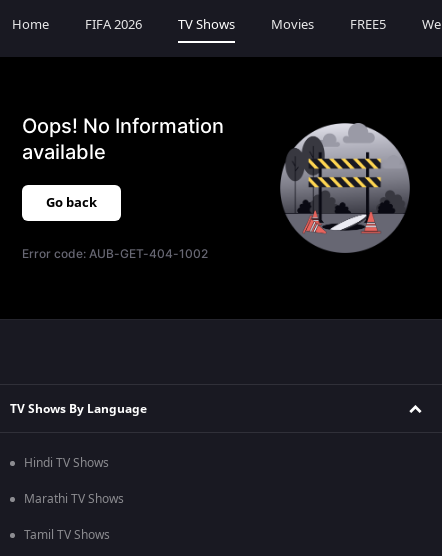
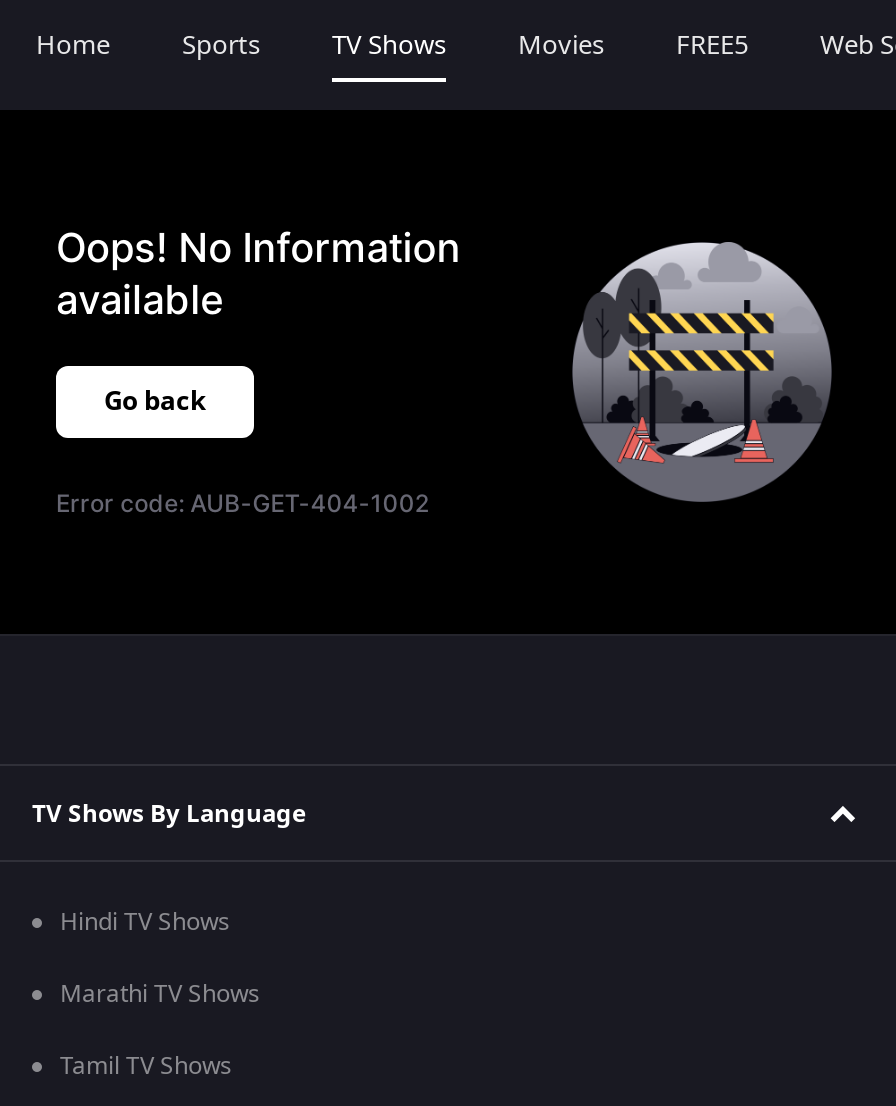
[85,15,142,34] FIFA 2026 -> [182,26,260,64] Sports

